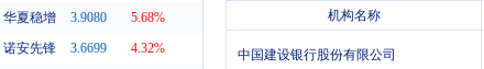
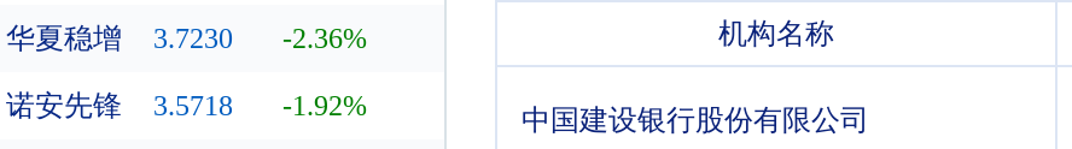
[70,10,106,25] 3.9080 -> [153,22,233,55] 3.7230
[131,10,165,25] 5.68% -> [282,22,367,55] -2.36%
[70,41,106,56] 3.6699 -> [153,89,233,123] 3.5718
[131,41,165,56] 4.32% -> [282,89,367,123] -1.92%

